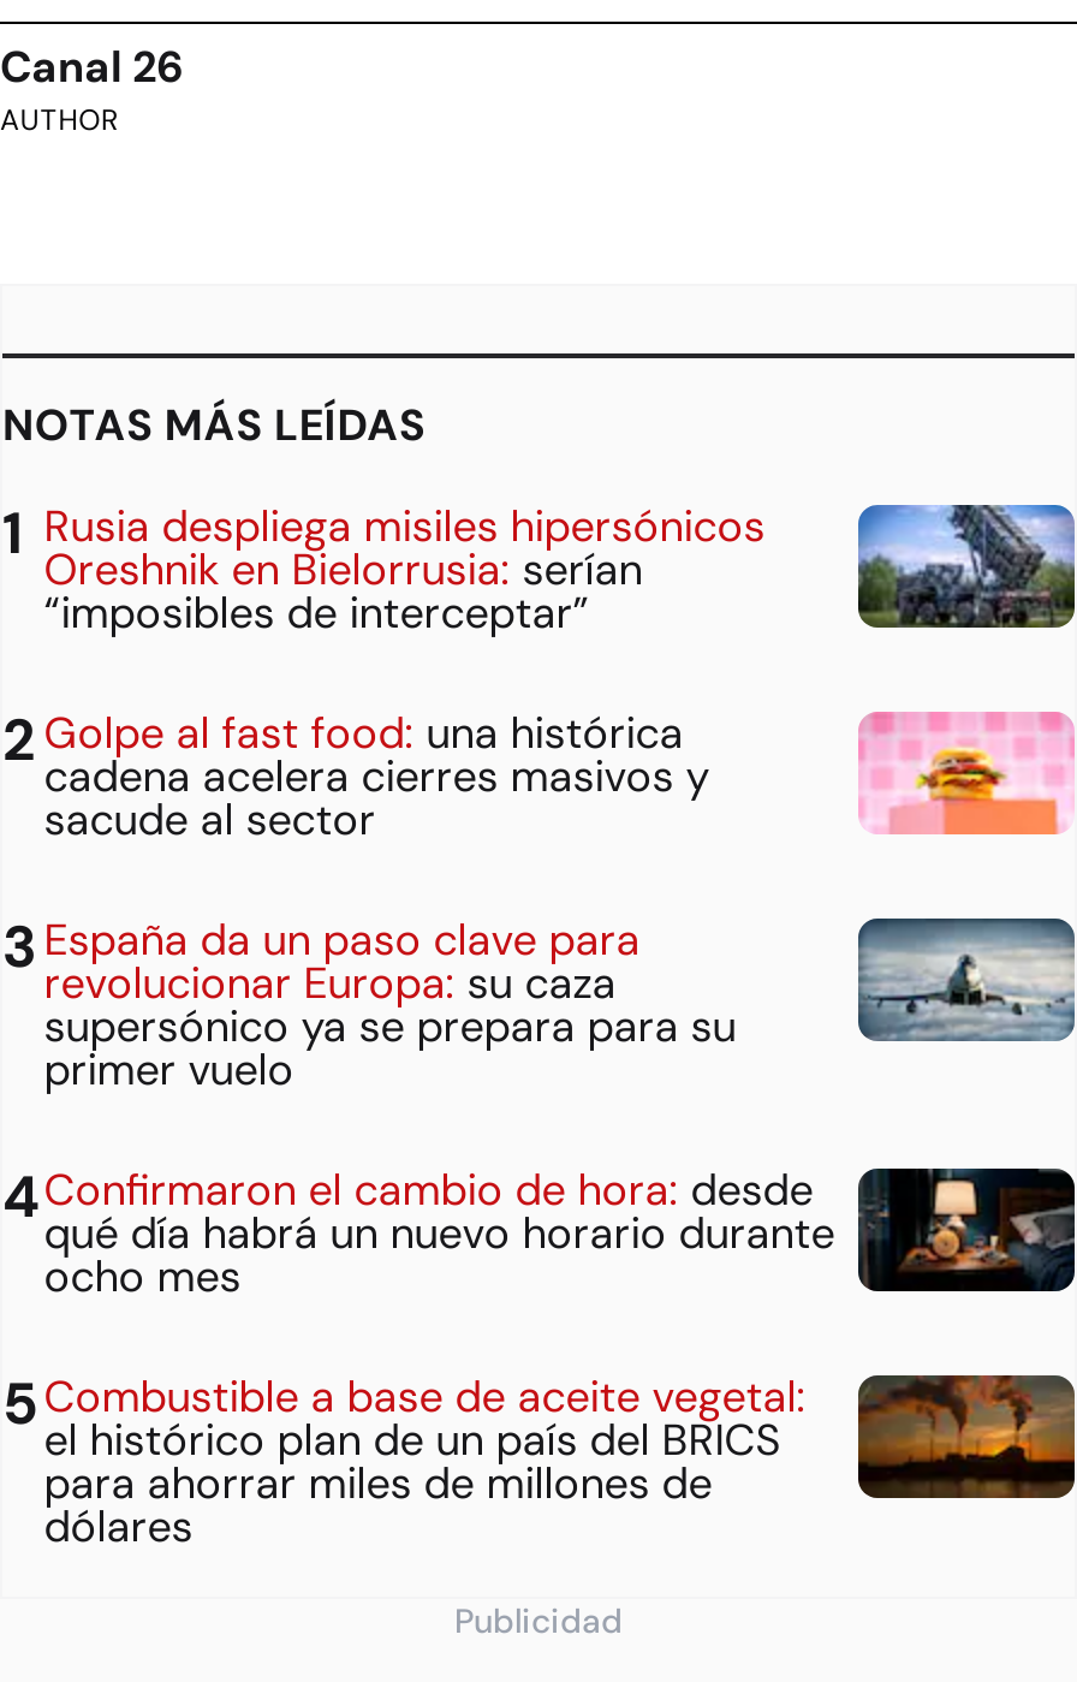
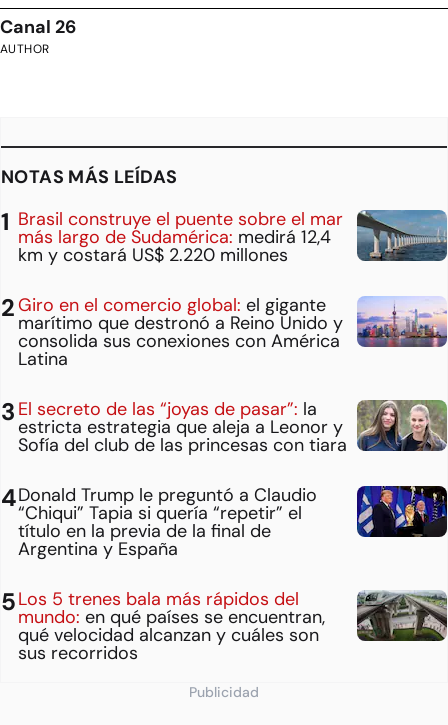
[44,498,1070,643] [image] | Rusia despliega misiles hipersónicos | Oreshnik en Bielorrusia: serían | “imposibles de interceptar” -> [18,207,445,267] [image] | Brasil construye el puente sobre el mar | más largo de Sudamérica: medirá 12,4 | km y costará US$ 2.220 millones
[44,705,710,849] Golpe al fast food: una histórica | cadena acelera cierres masivos y | sacude al sector -> [18,293,343,371] Giro en el comercio global: el gigante | marítimo que destronó a Reino Unido y | consolida sus conexiones con América | Latina
[861,711,1070,836] [image] -> [357,296,445,348] [image]
[44,912,736,1099] España da un paso clave para | revolucionar Europa: su caza | supersónico ya se prepara para su | primer vuelo -> [18,397,347,457] El secreto de las “joyas de pasar”: la | estricta estrategia que aleja a Leonor y | Sofía del club de las princesas con tiara
[858,917,1070,1042] [image] -> [357,400,445,452] [image]
[44,1162,1070,1306] [image] | Confirmaron el cambio de hora: desde | qué día habrá un nuevo horario durante | ocho mes -> [18,483,445,561] [image] | Donald Trump le preguntó a Claudio | “Chiqui” Tapia si quería “repetir” el | título en la previa de la final de | Argentina y España
[44,1369,1070,1556] [image] | Combustible a base de aceite vegetal: | el histórico plan de un país del BRICS | para ahorrar miles de millones de | dólares -> [18,587,445,665] [image] | Los 5 trenes bala más rápidos del | mundo: en qué países se encuentran, | qué velocidad alcanzan y cuáles son | sus recorridos

